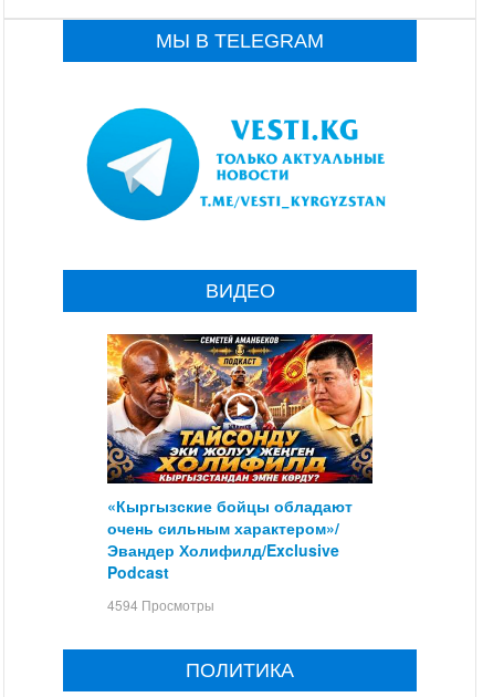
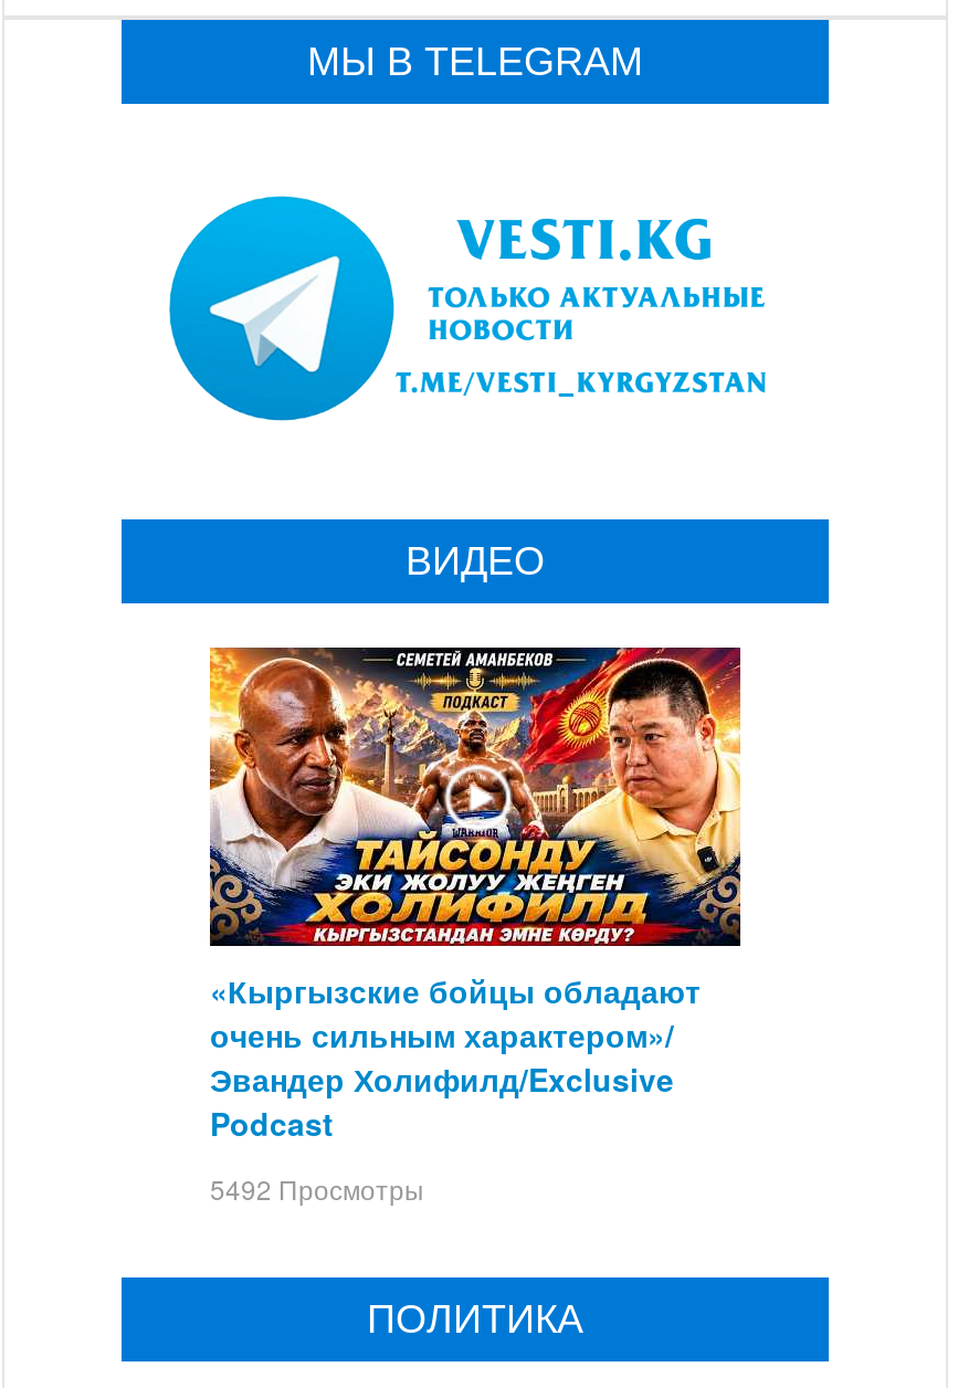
[107,595,214,614] 4594 Просмотры -> [210,1169,424,1206] 5492 Просмотры

